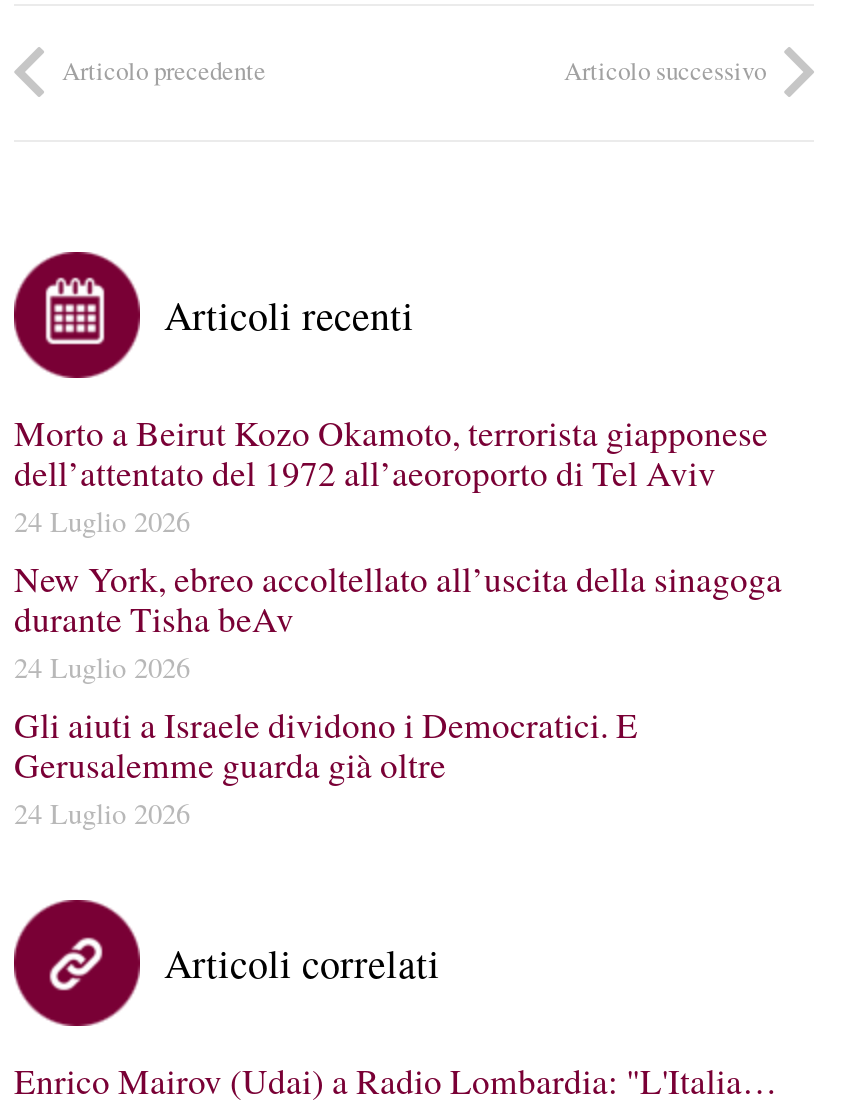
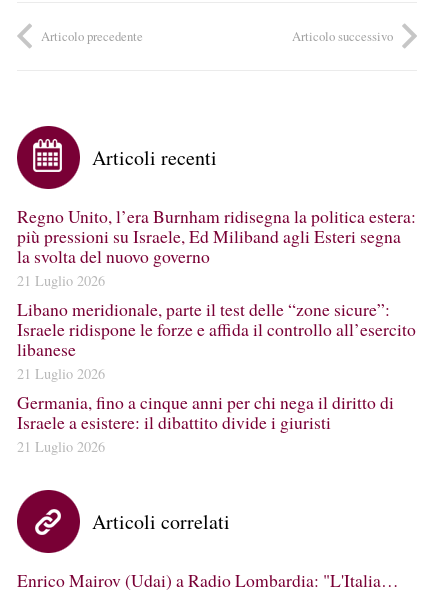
[14,407,782,831] Morto a Beirut Kozo Okamoto, terrorista giapponese | dell’attentato del 1972 all’aeoroporto di Tel Aviv | 24 Luglio 2026 | New York, ebreo accoltellato all’uscita della sinagoga | durante Tisha beAv | 24 Luglio 2026 | Gli aiuti a Israele dividono i Democratici. E | Gerusalemme guarda già oltre | 24 Luglio 2026 -> [17,204,416,456] Regno Unito, l’era Burnham ridisegna la politica estera: | più pressioni su Israele, Ed Miliband agli Esteri segna | la svolta del nuovo governo | 21 Luglio 2026 | Libano meridionale, parte il test delle “zone sicure”: | Israele ridispone le forze e affida il controllo all’esercito | libanese | 21 Luglio 2026 | Germania, fino a cinque anni per chi nega il diritto di | Israele a esistere: il dibattito divide i giuristi | 21 Luglio 2026

